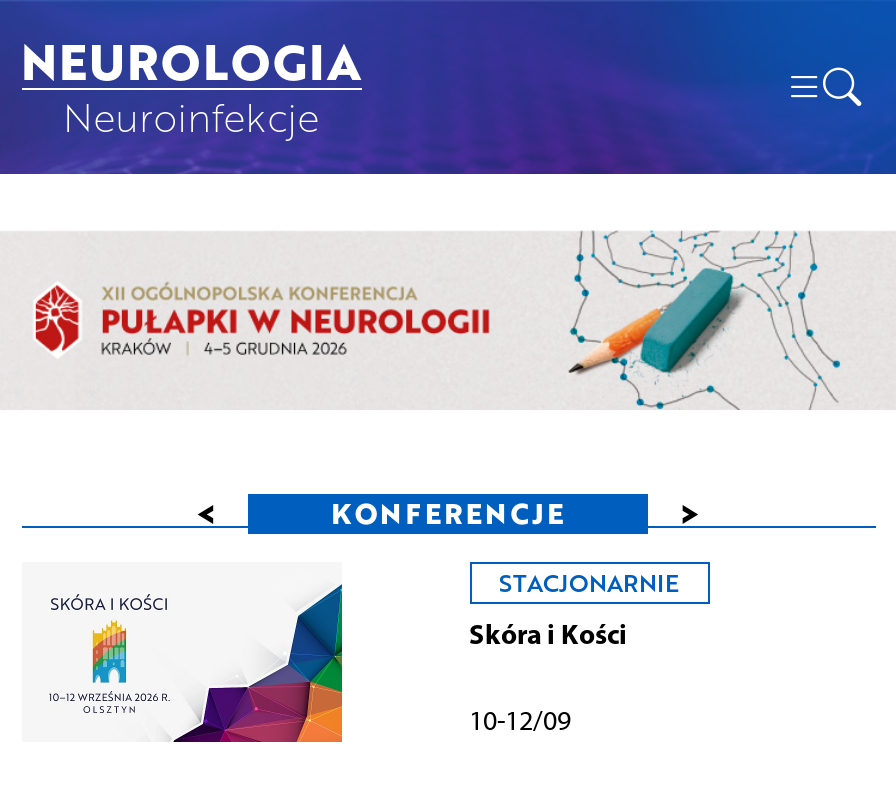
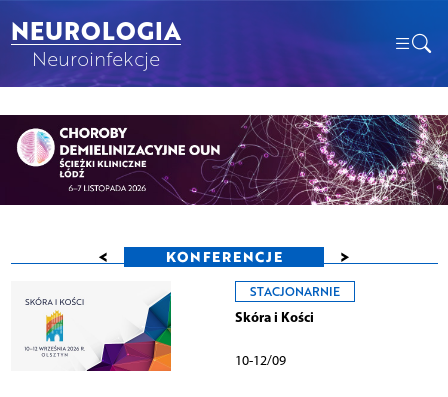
[6,230,890,410] [image] -> [3,114,445,206] [image]

